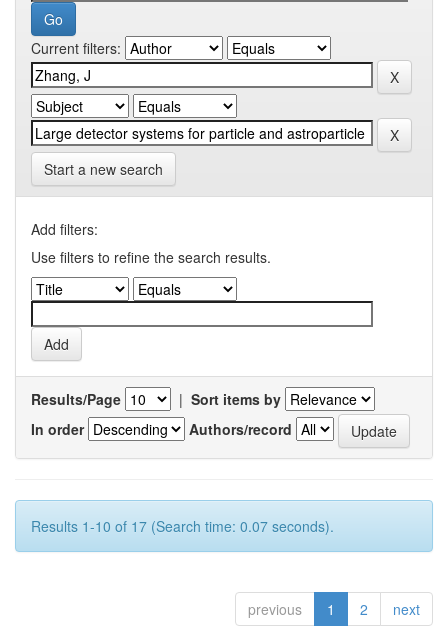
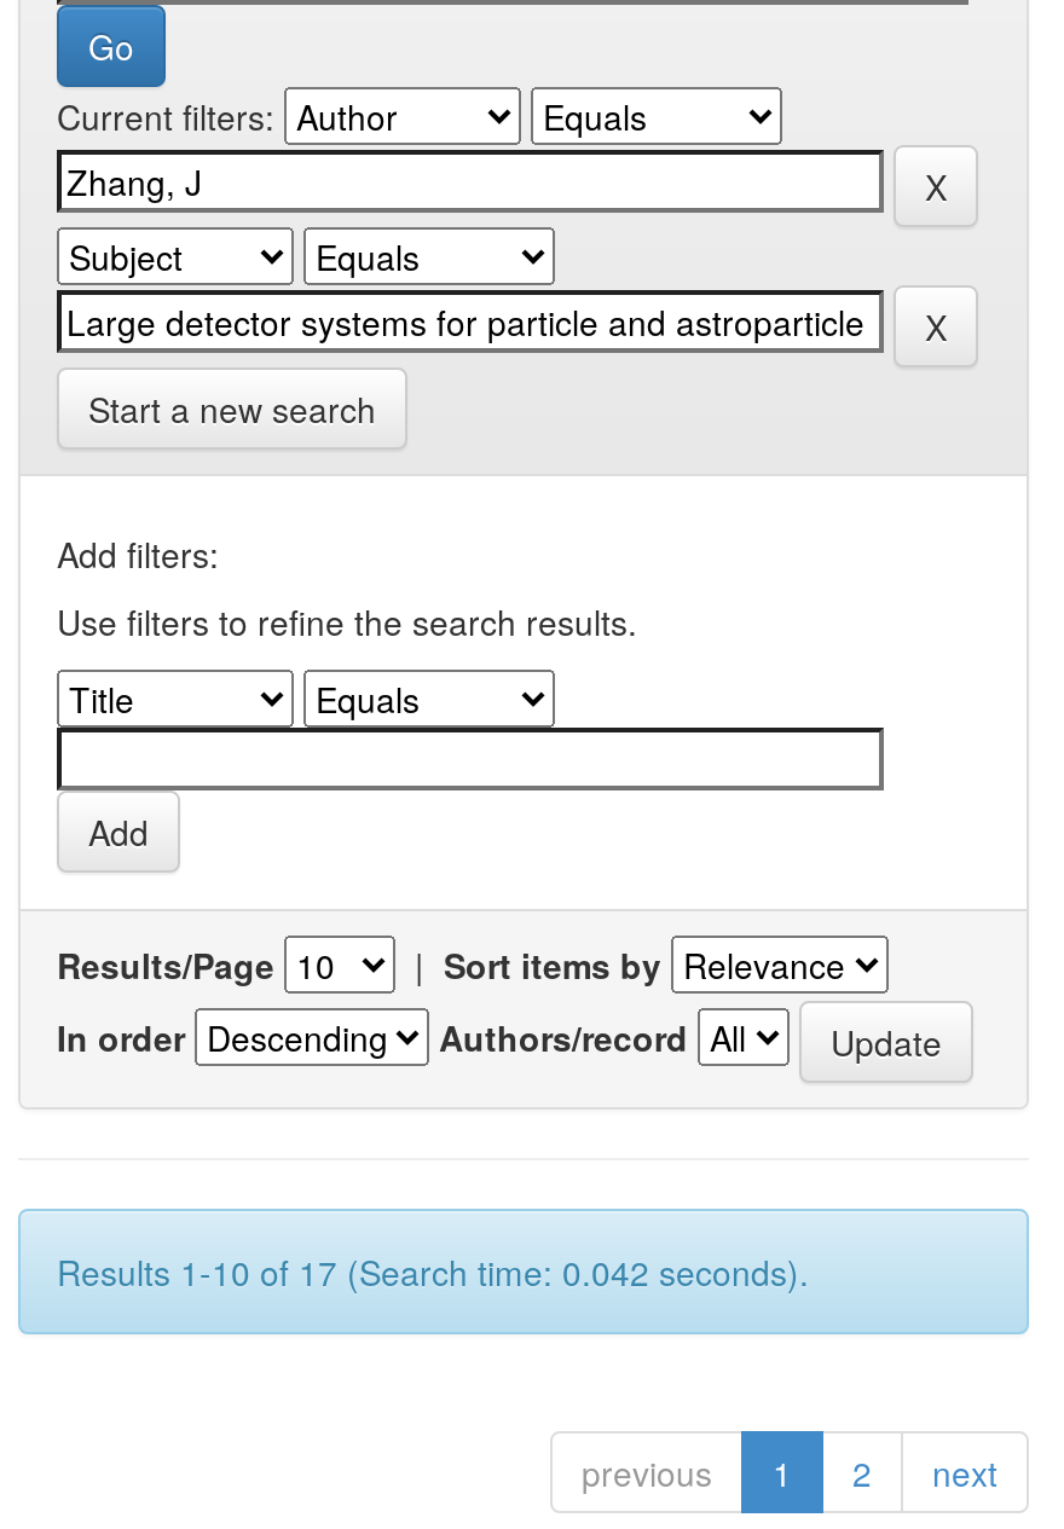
[31,516,334,536] Results 1-10 of 17 (Search time: 0.07 seconds). -> [57,1247,809,1296] Results 1-10 of 17 (Search time: 0.042 seconds).

